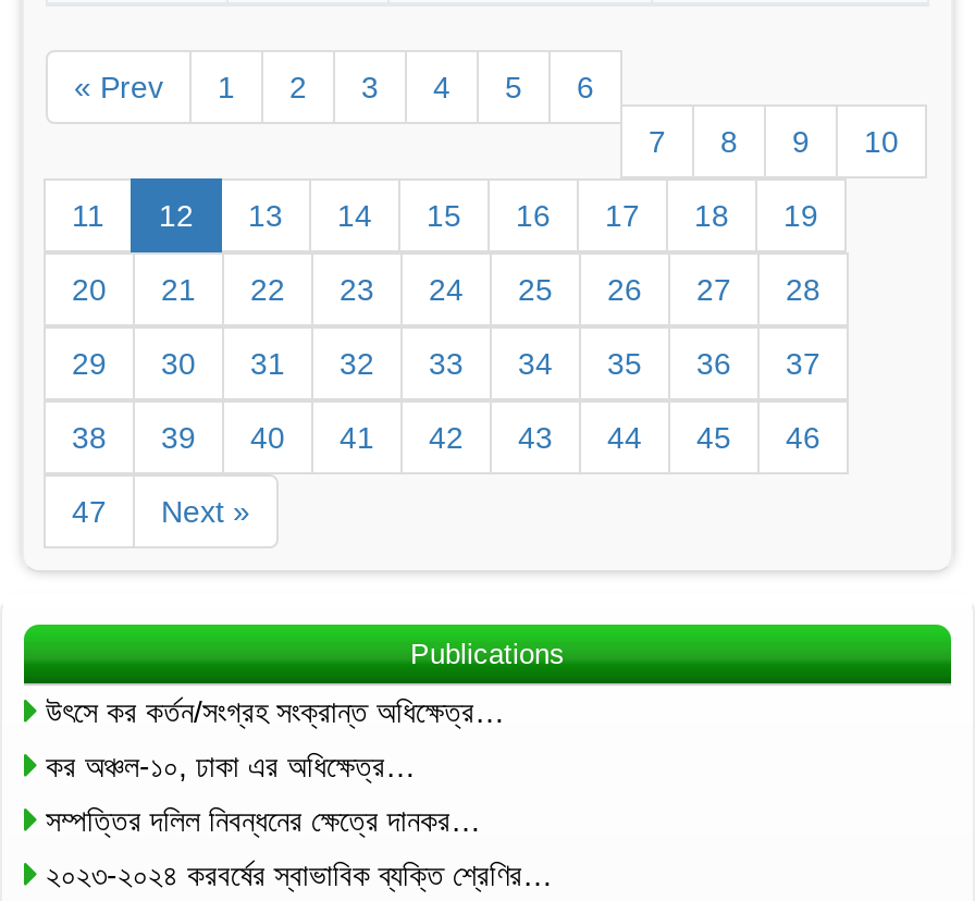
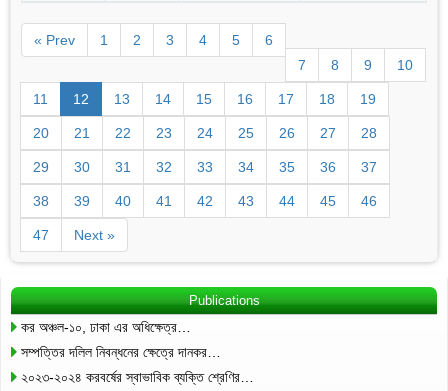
[46,693,505,728] উৎসে কর কর্তন/সংগ্রহ সংক্রান্ত অধিক্ষেত্র… -> none

